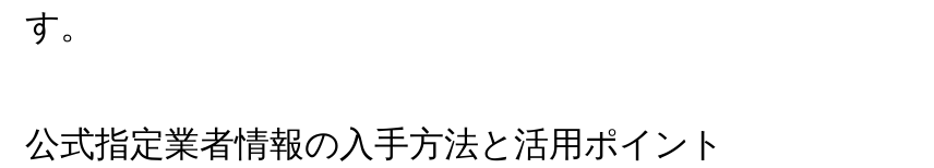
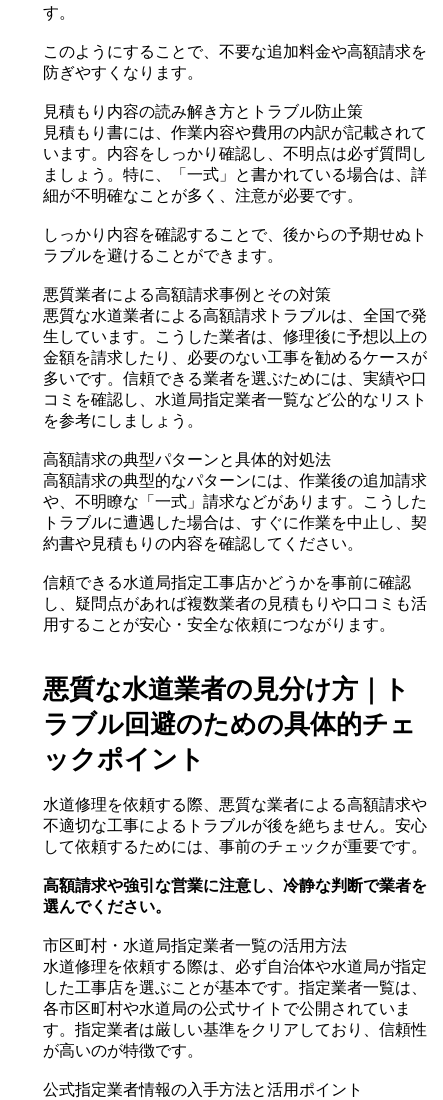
none -> [43,42,427,1058] このようにすることで、不要な追加料金や高額請求を | 防ぎやすくなります。 | 見積もり内容の読み解き方とトラブル防止策 | 見積もり書には、作業内容や費用の内訳が記載されて | います。内容をしっかり確認し、不明点は必ず質問し | ましょう。特に、「一式」と書かれている場合は、詳 | 細が不明確なことが多く、注意が必要です。 | しっかり内容を確認することで、後からの予期せぬト | ラブルを避けることができます。 | 悪質業者による高額請求事例とその対策 | 悪質な水道業者による高額請求トラブルは、全国で発 | 生しています。こうした業者は、修理後に予想以上の | 金額を請求したり、必要のない工事を勧めるケースが | 多いです。信頼できる業者を選ぶためには、実績や口 | コミを確認し、水道局指定業者一覧など公的なリスト | を参考にしましょう。 | 高額請求の典型パターンと具体的対処法 | 高額請求の典型的なパターンには、作業後の追加請求 | や、不明瞭な「一式」請求などがあります。こうした | トラブルに遭遇した場合は、すぐに作業を中止し、契 | 約書や見積もりの内容を確認してください。 | 信頼できる水道局指定工事店かどうかを事前に確認 | し、疑問点があれば複数業者の見積もりや口コミも活 | 用することが安心・安全な依頼につながります。 | 悪質な水道業者の見分け方｜ト | ラブル回避のための具体的チェ | ックポイント | 水道修理を依頼する際、悪質な業者による高額請求や | 不適切な工事によるトラブルが後を絶ちません。安心 | して依頼するためには、事前のチェックが重要です。 | 高額請求や強引な営業に注意し、冷静な判断で業者を | 選んでください。 | 市区町村・水道局指定業者一覧の活用方法 | 水道修理を依頼する際は、必ず自治体や水道局が指定 | した工事店を選ぶことが基本です。指定業者一覧は、 | 各市区町村や水道局の公式サイトで公開されていま | す。指定業者は厳しい基準をクリアしており、信頼性 | が高いのが特徴です。

